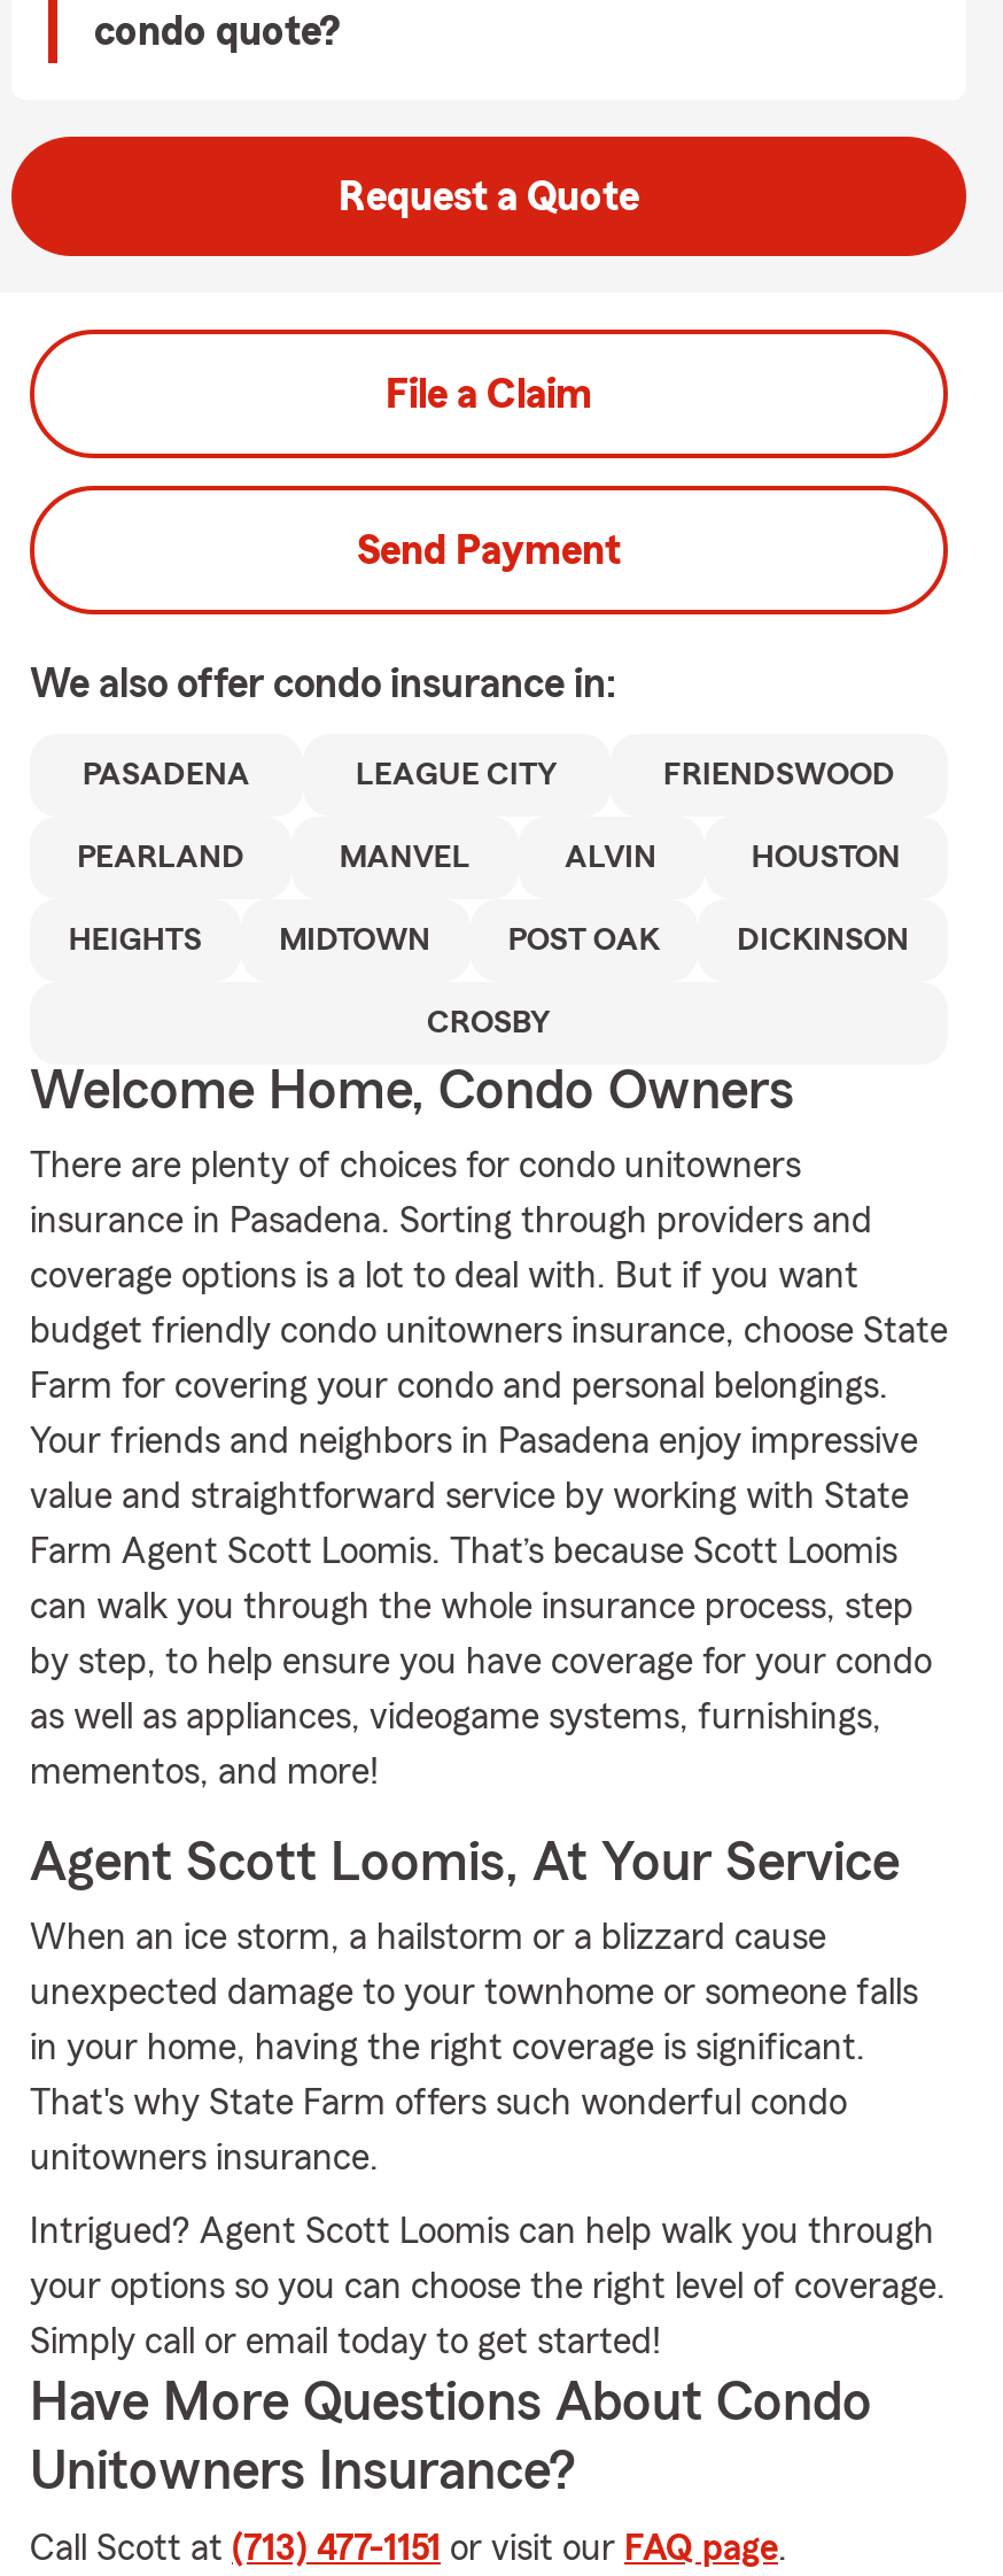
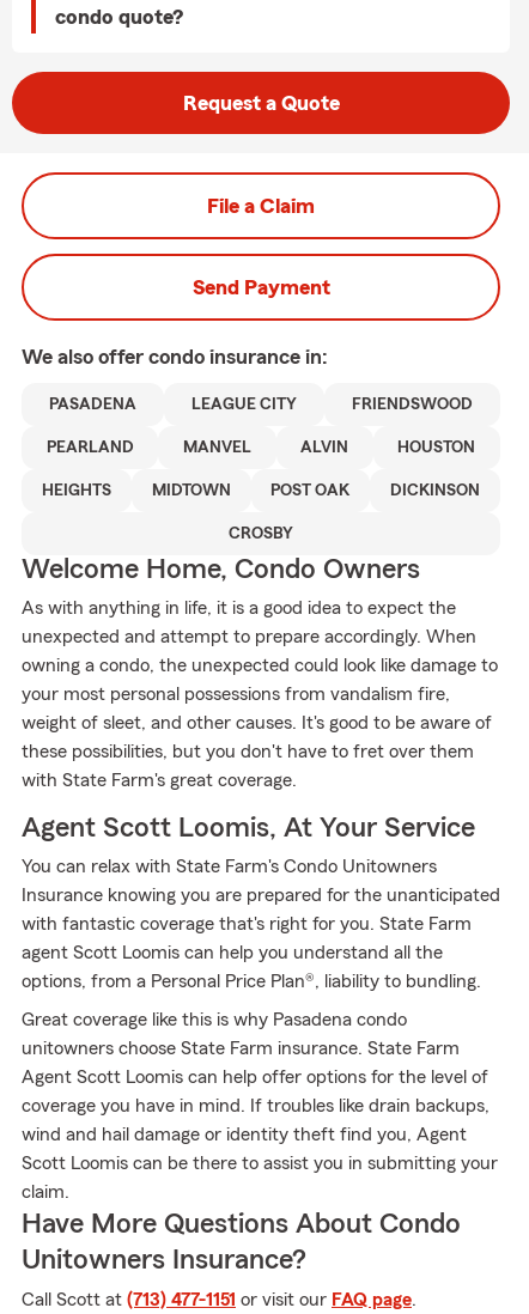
[30,1147,948,1790] There are plenty of choices for condo unitowners | insurance in Pasadena. Sorting through providers and | coverage options is a lot to deal with. But if you want | budget friendly condo unitowners insurance, choose State | Farm for covering your condo and personal belongings. | Your friends and neighbors in Pasadena enjoy impressive | value and straightforward service by working with State | Farm Agent Scott Loomis. That’s because Scott Loomis | can walk you through the whole insurance process, step | by step, to help ensure you have coverage for your condo | as well as appliances, videogame systems, furnishings, | mementos, and more! -> [22,598,498,790] As with anything in life, it is a good idea to expect the | unexpected and attempt to prepare accordingly. When | owning a condo, the unexpected could look like damage to | your most personal possessions from vandalism fire, | weight of sleet, and other causes. It's good to be aware of | these possibilities, but you don't have to fret over them | with State Farm's great coverage.
moved [30,1836,900,1892] -> [22,814,475,842]: Agent Scott Loomis, At Your Service
[30,1919,946,2360] When an ice storm, a hailstorm or a blizzard cause | unexpected damage to your townhome or someone falls | in your home, having the right coverage is significant. | That's why State Farm offers such wonderful condo | unitowners insurance. | Intrigued? Agent Scott Loomis can help walk you through | your options so you can choose the right level of coverage. | Simply call or email today to get started! -> [22,857,500,1202] You can relax with State Farm's Condo Unitowners | Insurance knowing you are prepared for the unanticipated | with fantastic coverage that's right for you. State Farm | agent Scott Loomis can help you understand all the | options, from a Personal Price Plan®, liability to bundling. | Great coverage like this is why Pasadena condo | unitowners choose State Farm insurance. State Farm | Agent Scott Loomis can help offer options for the level of | coverage you have in mind. If troubles like drain backups, | wind and hail damage or identity theft find you, Agent | Scott Loomis can be there to assist you in submitting your | claim.

